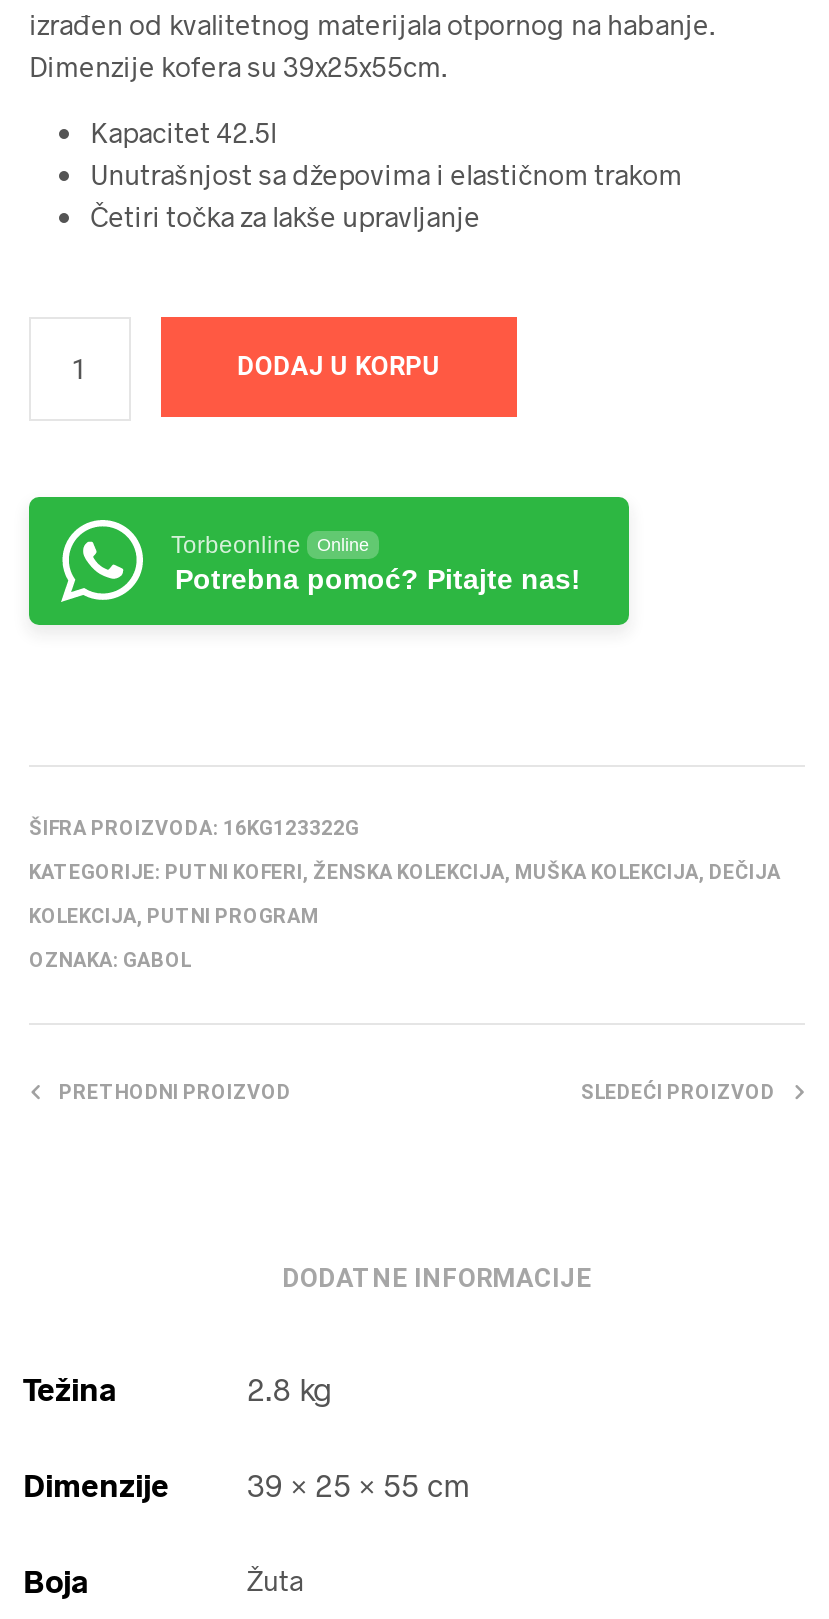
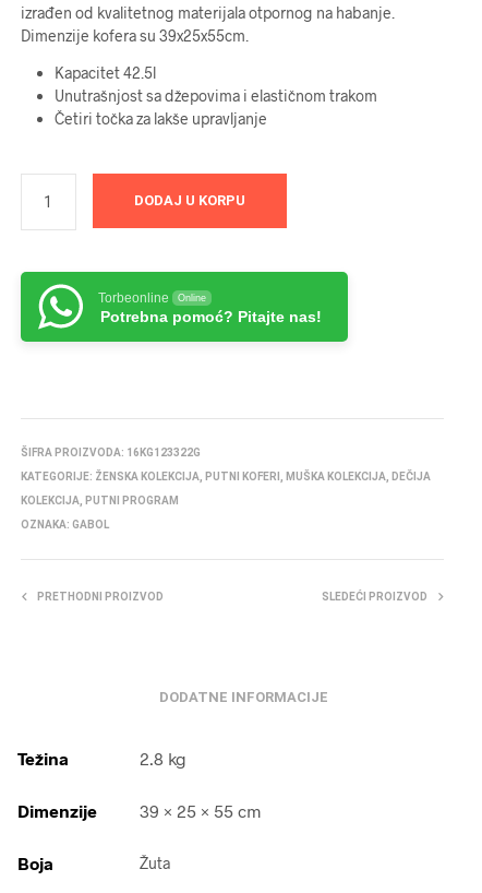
[29,861,781,883] KATEGORIJE: PUTNI KOFERI, ŽENSKA KOLEKCIJA, MUŠKA KOLEKCIJA, DEČIJA -> [21,470,431,482] KATEGORIJE: ŽENSKA KOLEKCIJA, PUTNI KOFERI, MUŠKA KOLEKCIJA, DEČIJA

